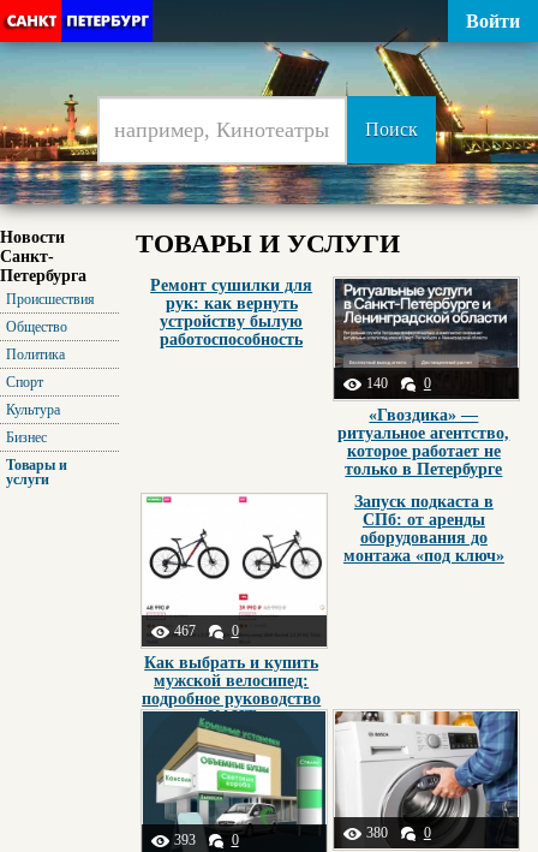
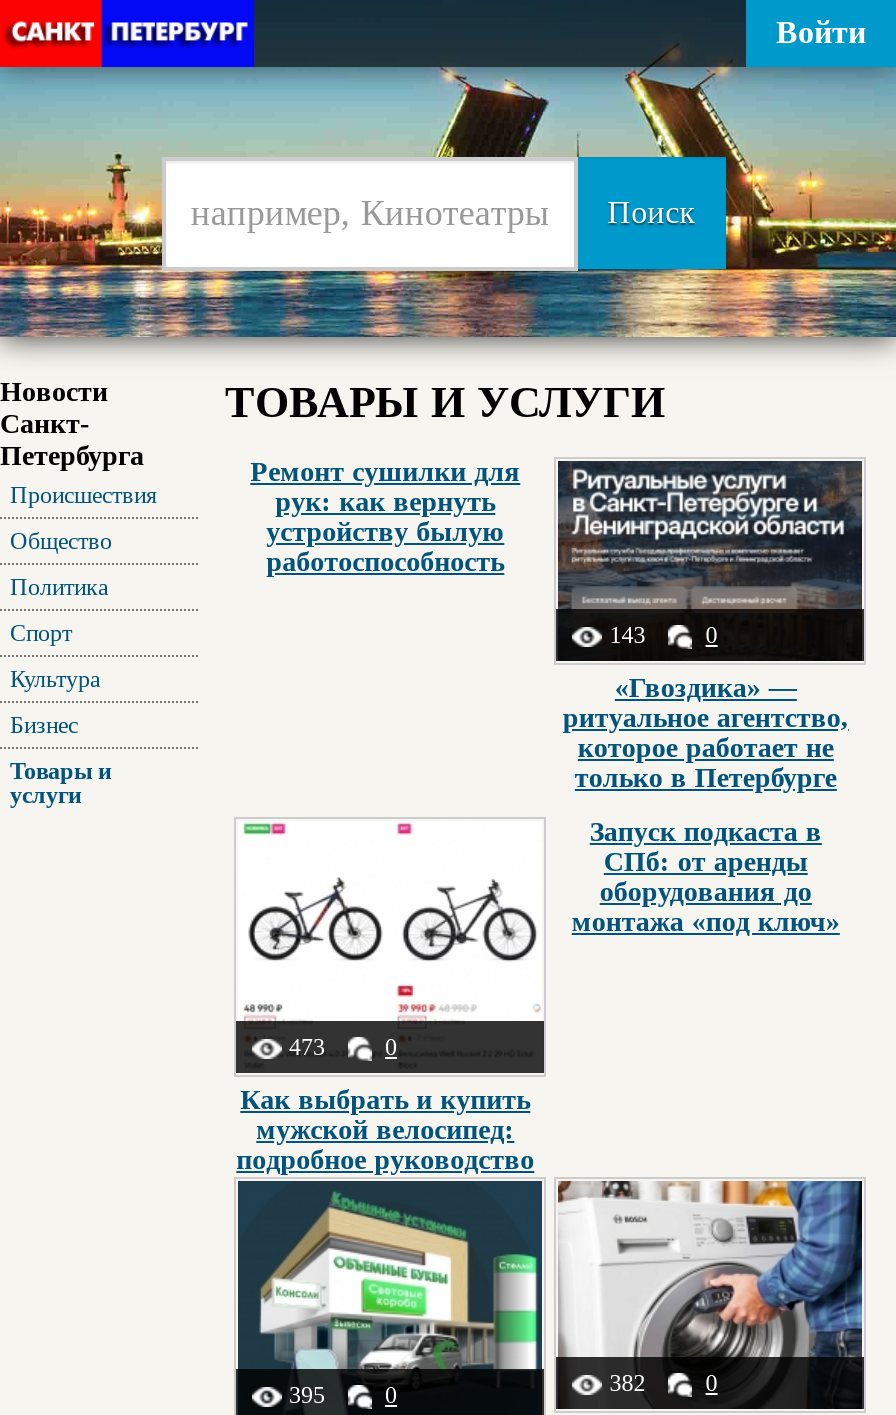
[366,375,388,391] 140 -> [610,620,646,648] 143
[174,622,195,639] 467 -> [289,1032,325,1060] 473
[174,831,195,848] 393 -> [289,1380,325,1408] 395
[366,825,388,841] 380 -> [610,1369,646,1397] 382

